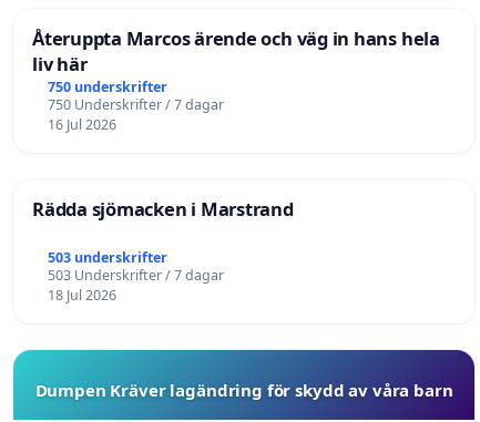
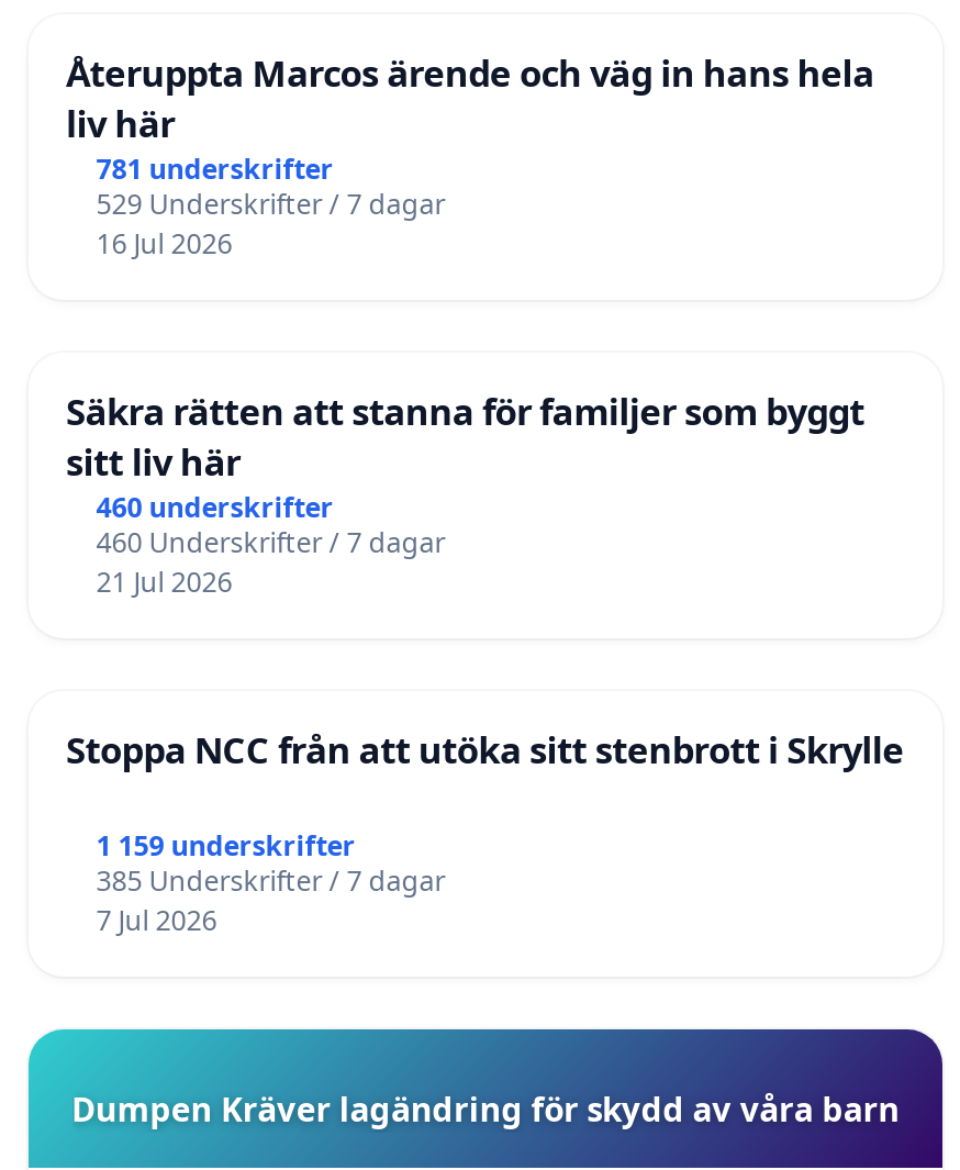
[47,78,167,97] 750 underskrifter -> [96,151,333,188] 781 underskrifter
[47,95,224,114] 750 Underskrifter / 7 dagar -> [96,186,446,223] 529 Underskrifter / 7 dagar
[32,196,294,305] Rädda sjömacken i Marstrand | 503 underskrifter | 503 Underskrifter / 7 dagar | 18 Jul 2026 -> [66,386,904,939] Säkra rätten att stanna för familjer som byggt | sitt liv här | 460 underskrifter | 460 Underskrifter / 7 dagar | 21 Jul 2026 | Stoppa NCC från att utöka sitt stenbrott i Skrylle | 1 159 underskrifter | 385 Underskrifter / 7 dagar | 7 Jul 2026

